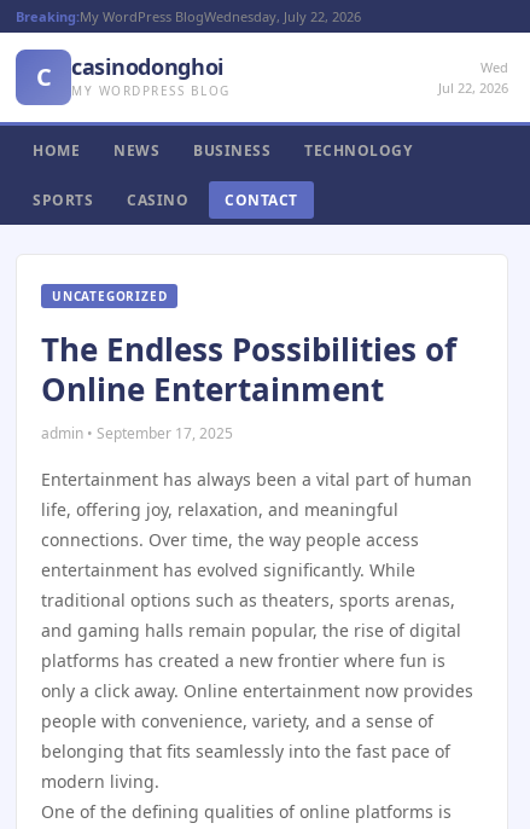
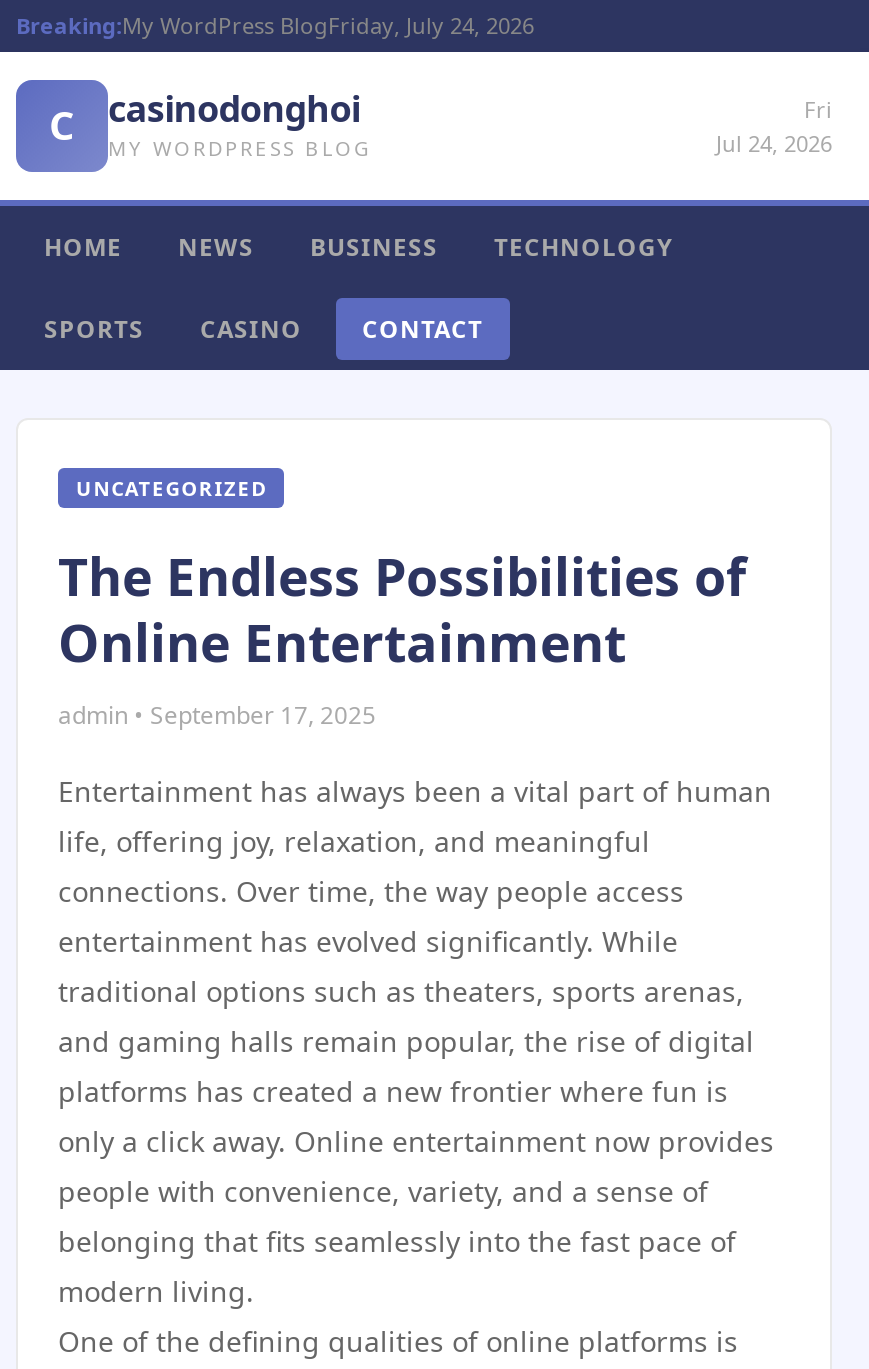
[16,7,361,25] Breaking:My WordPress BlogWednesday, July 22, 2026 -> [16,10,534,40] Breaking:My WordPress BlogFriday, July 24, 2026
[438,58,508,97] Wed | Jul 22, 2026 -> [716,94,832,158] Fri | Jul 24, 2026

